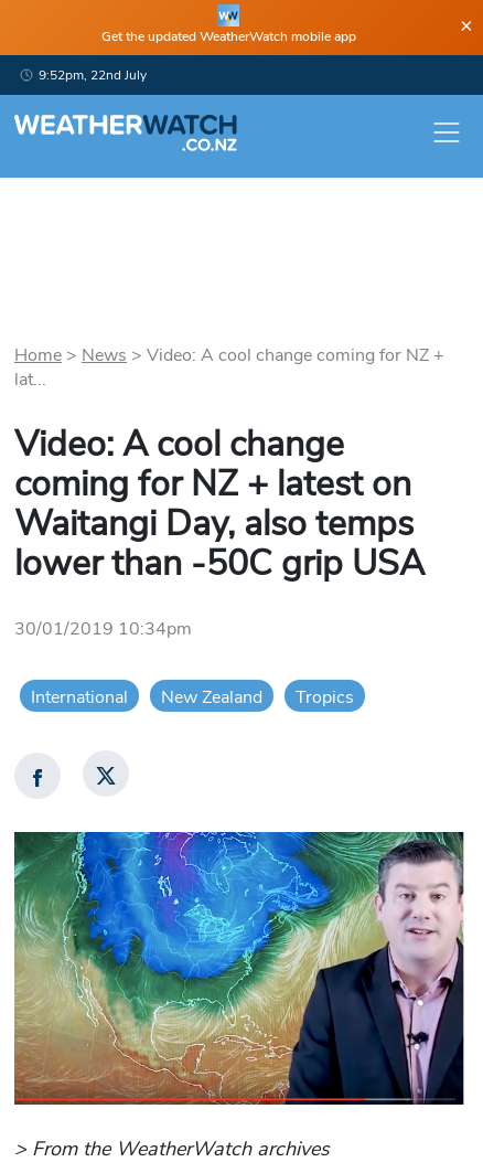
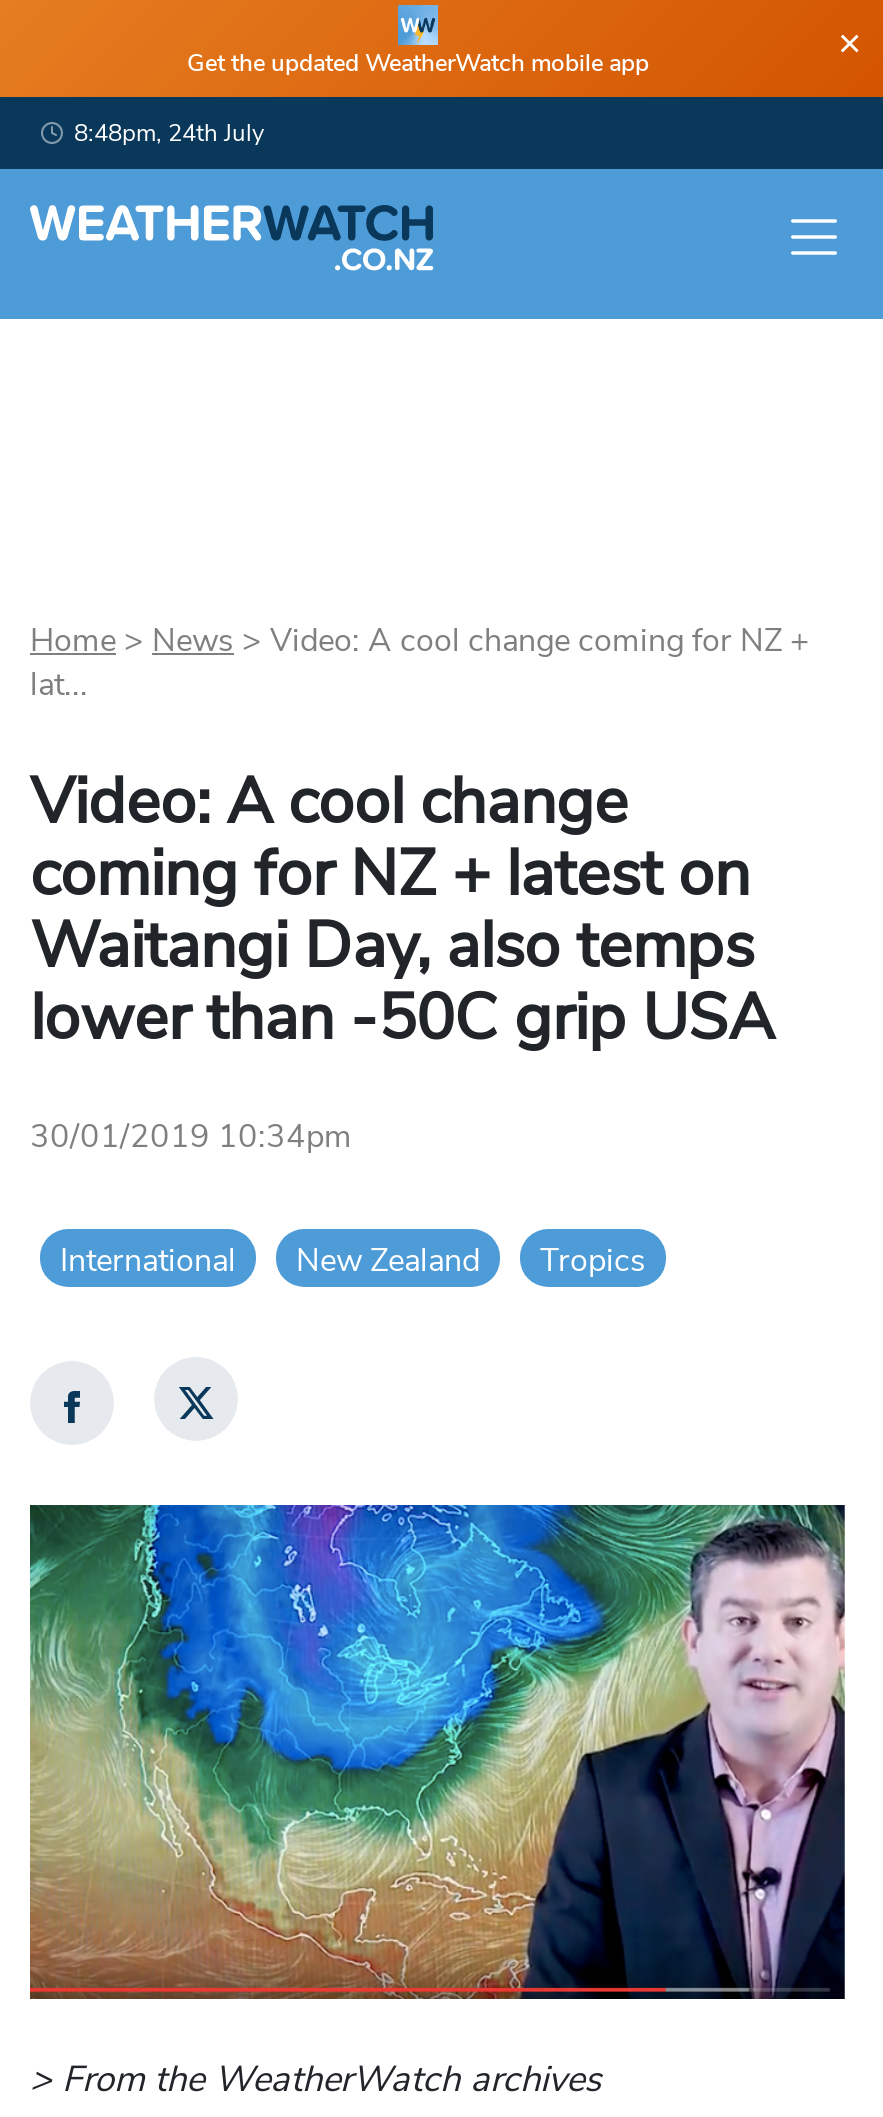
[39,66,147,84] 9:52pm, 22nd July -> [74,117,264,149] 8:48pm, 24th July

